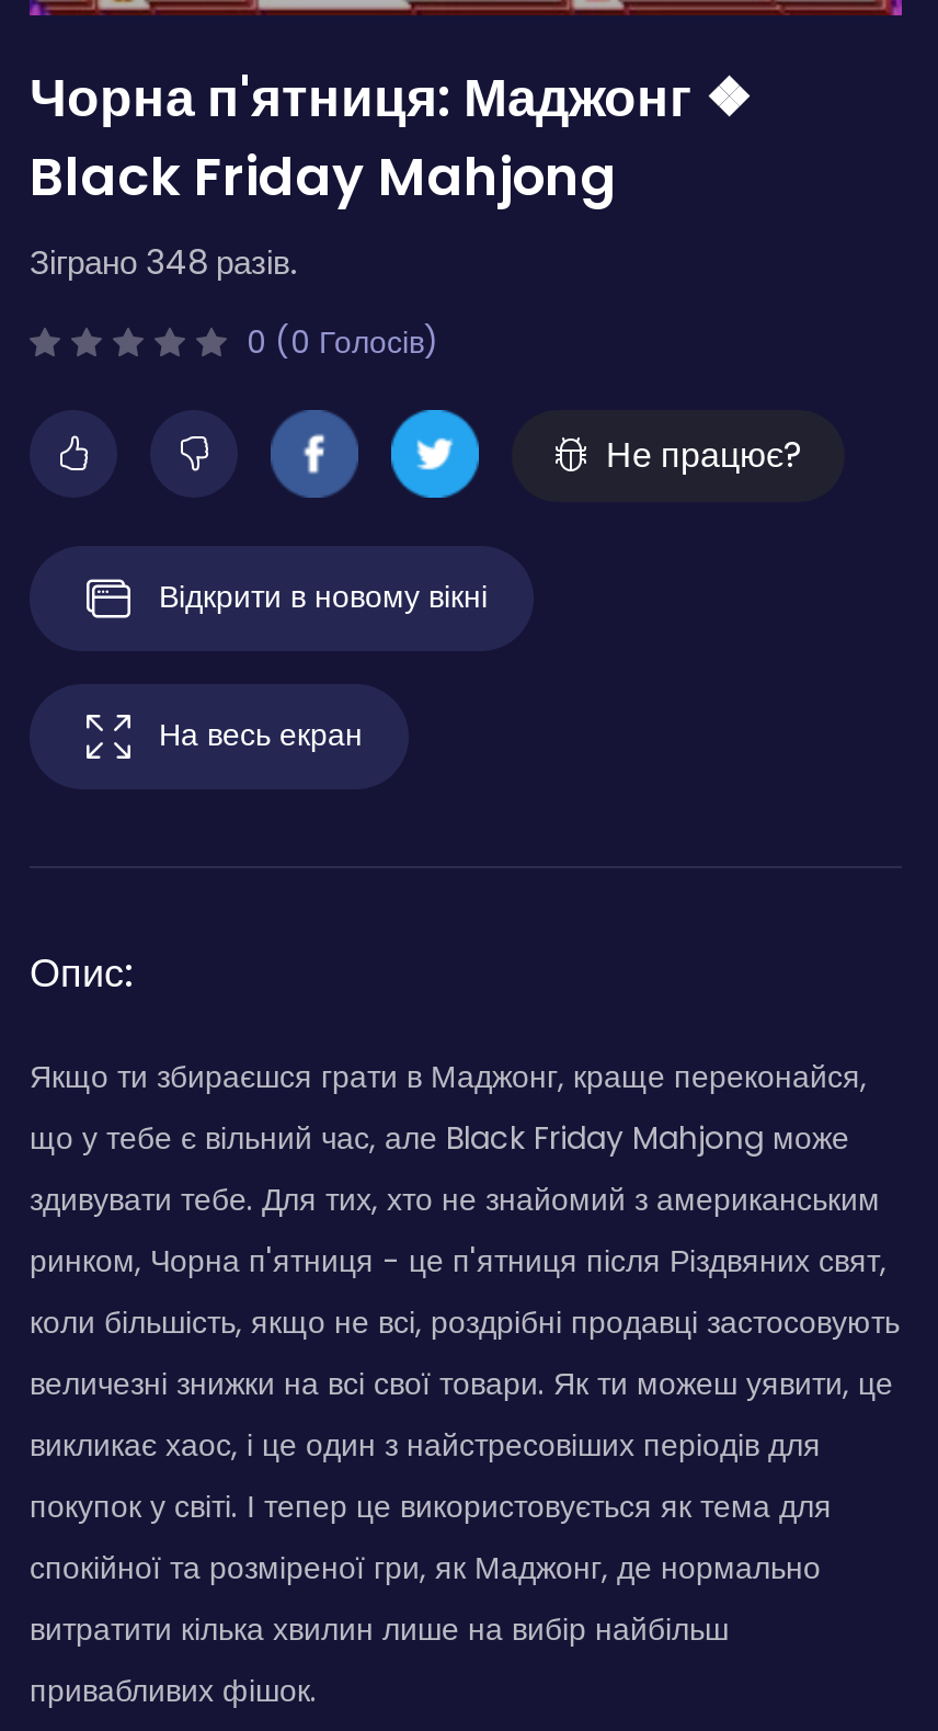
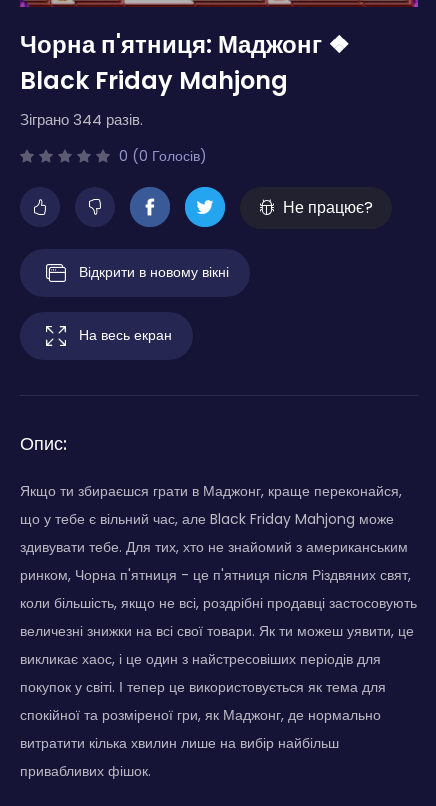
[30,239,297,285] Зіграно 348 разів. -> [20,109,143,130] Зіграно 344 разів.

